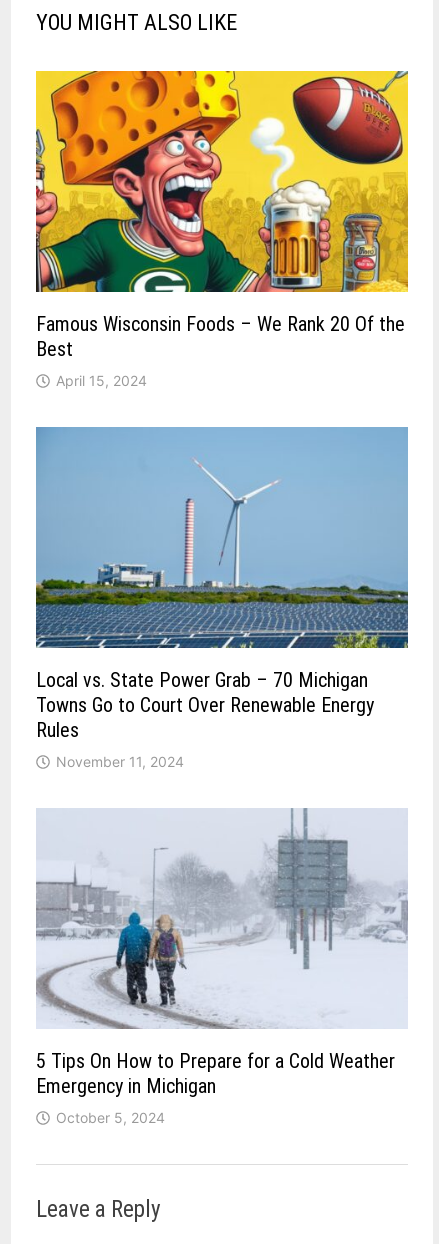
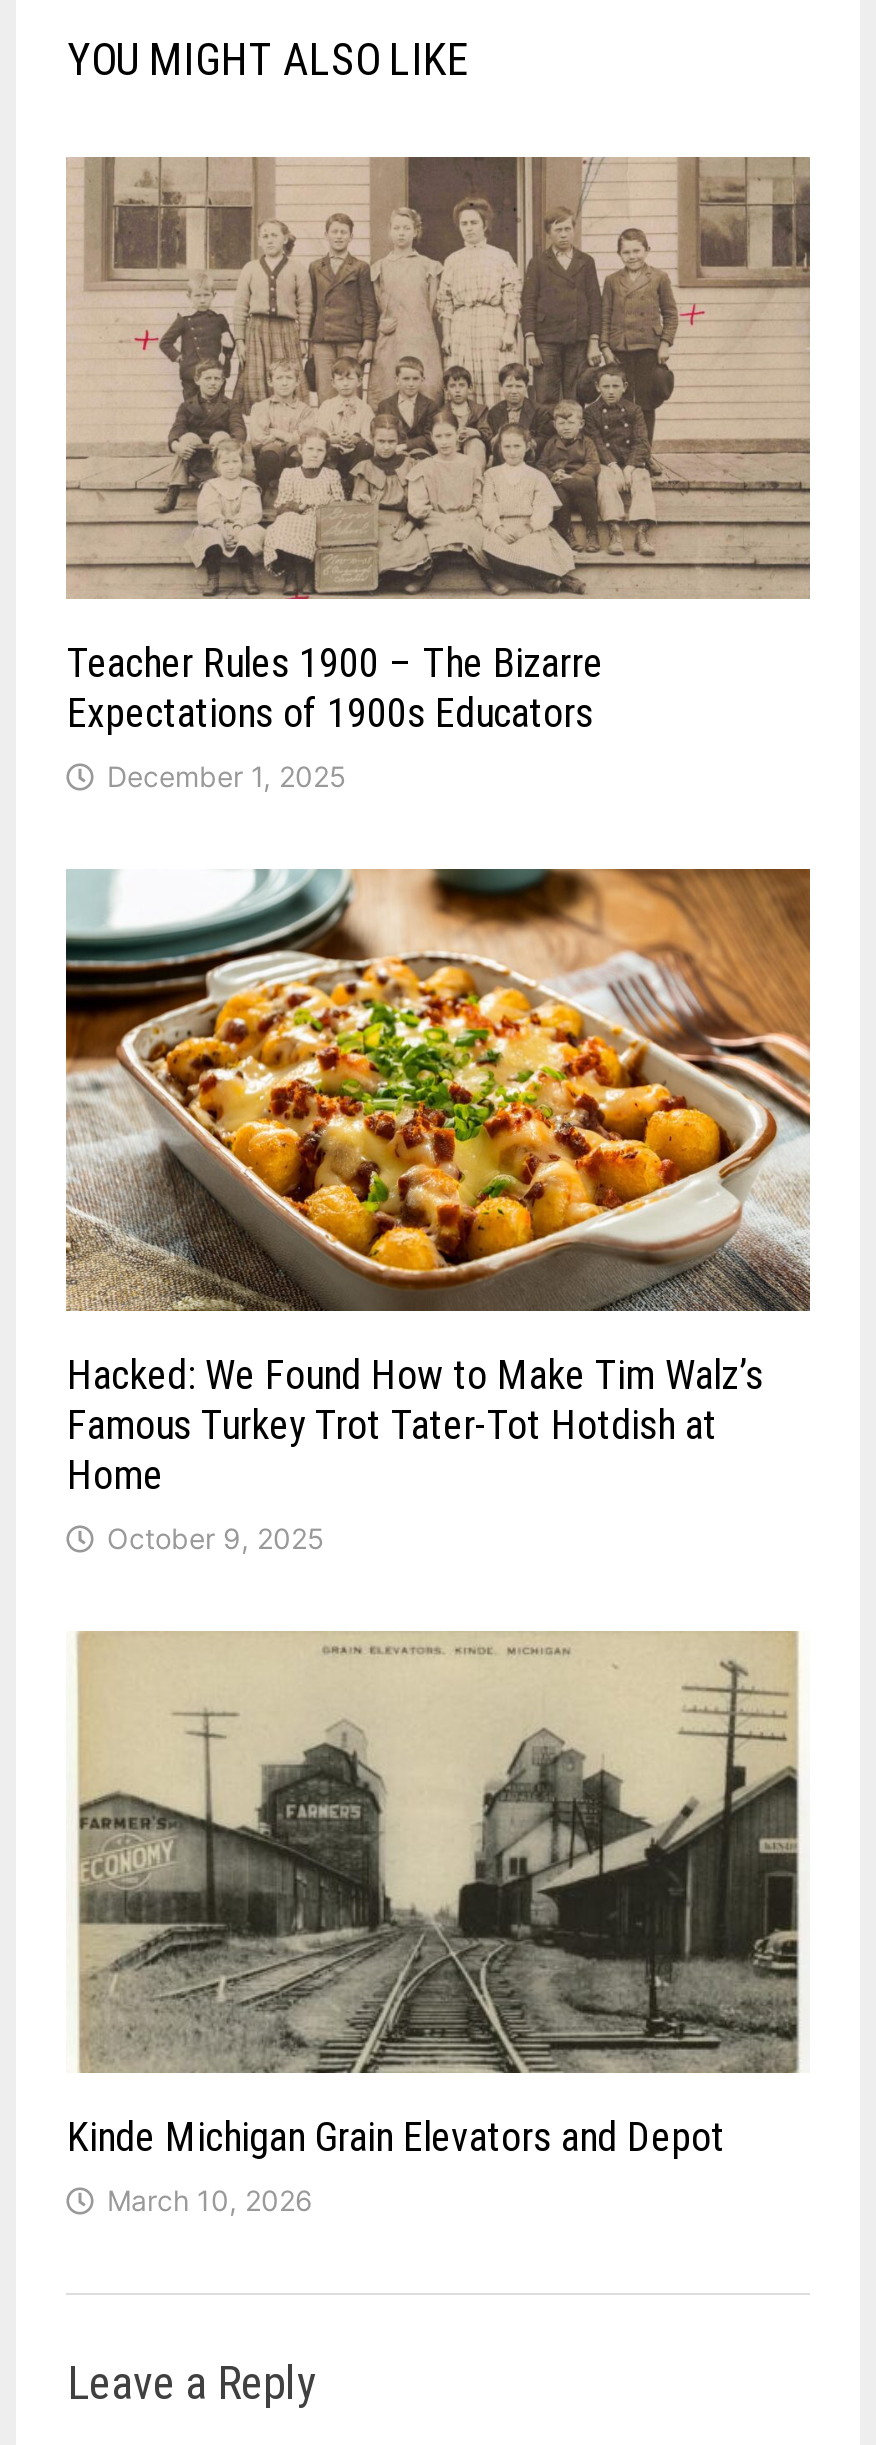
[35,70,409,361] [image] | Famous Wisconsin Foods – We Rank 20 Of the | Best -> [64,155,812,737] [image] | Teacher Rules 1900 – The Bizarre | Expectations of 1900s Educators
[56,372,147,389] April 15, 2024 -> [107,759,347,793] December 1, 2025
[35,426,409,742] [image] | Local vs. State Power Grab – 70 Michigan | Towns Go to Court Over Renewable Energy | Rules -> [64,867,812,1499] [image] | Hacked: We Found How to Make Tim Walz’s | Famous Turkey Trot Tater-Tot Hotdish at | Home
[56,753,184,770] November 11, 2024 -> [107,1521,325,1555] October 9, 2025
[36,808,408,1098] [image] | 5 Tips On How to Prepare for a Cold Weather | Emergency in Michigan -> [67,1631,808,2161] [image] | Kinde Michigan Grain Elevators and Depot
[56,1109,165,1126] October 5, 2024 -> [107,2183,313,2217] March 10, 2026

